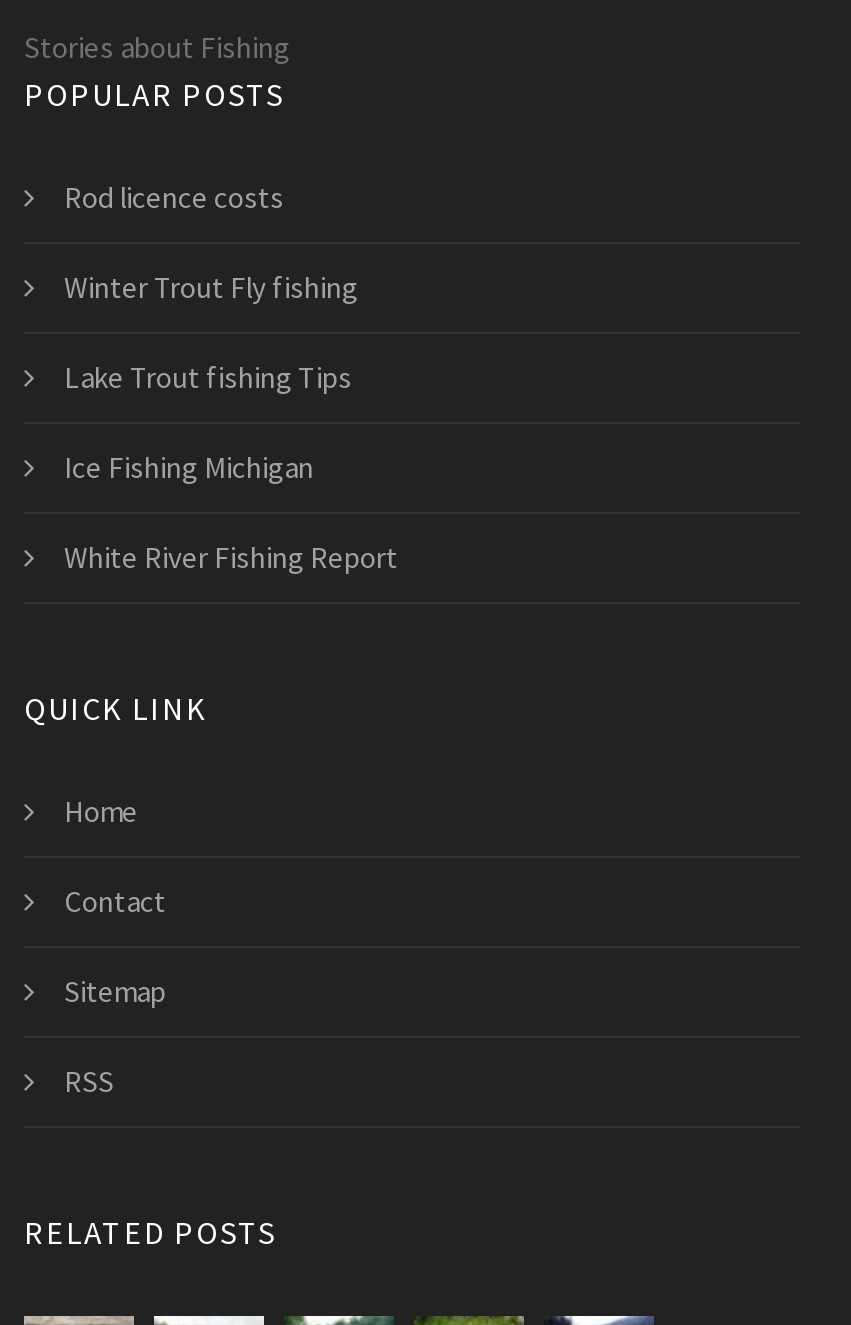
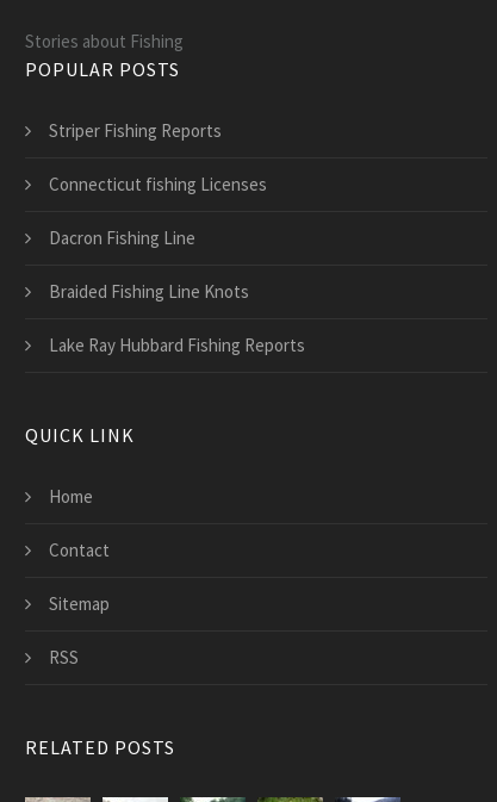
[64,179,284,217] Rod licence costs -> [49,119,222,142] Striper Fishing Reports
[64,269,358,307] Winter Trout Fly fishing -> [49,173,267,195] Connecticut fishing Licenses
[64,359,352,397] Lake Trout fishing Tips -> [49,226,195,249] Dacron Fishing Line
[64,449,314,487] Ice Fishing Michigan -> [49,280,249,303] Braided Fishing Line Knots
[64,539,398,577] White River Fishing Report -> [49,334,305,356] Lake Ray Hubbard Fishing Reports

